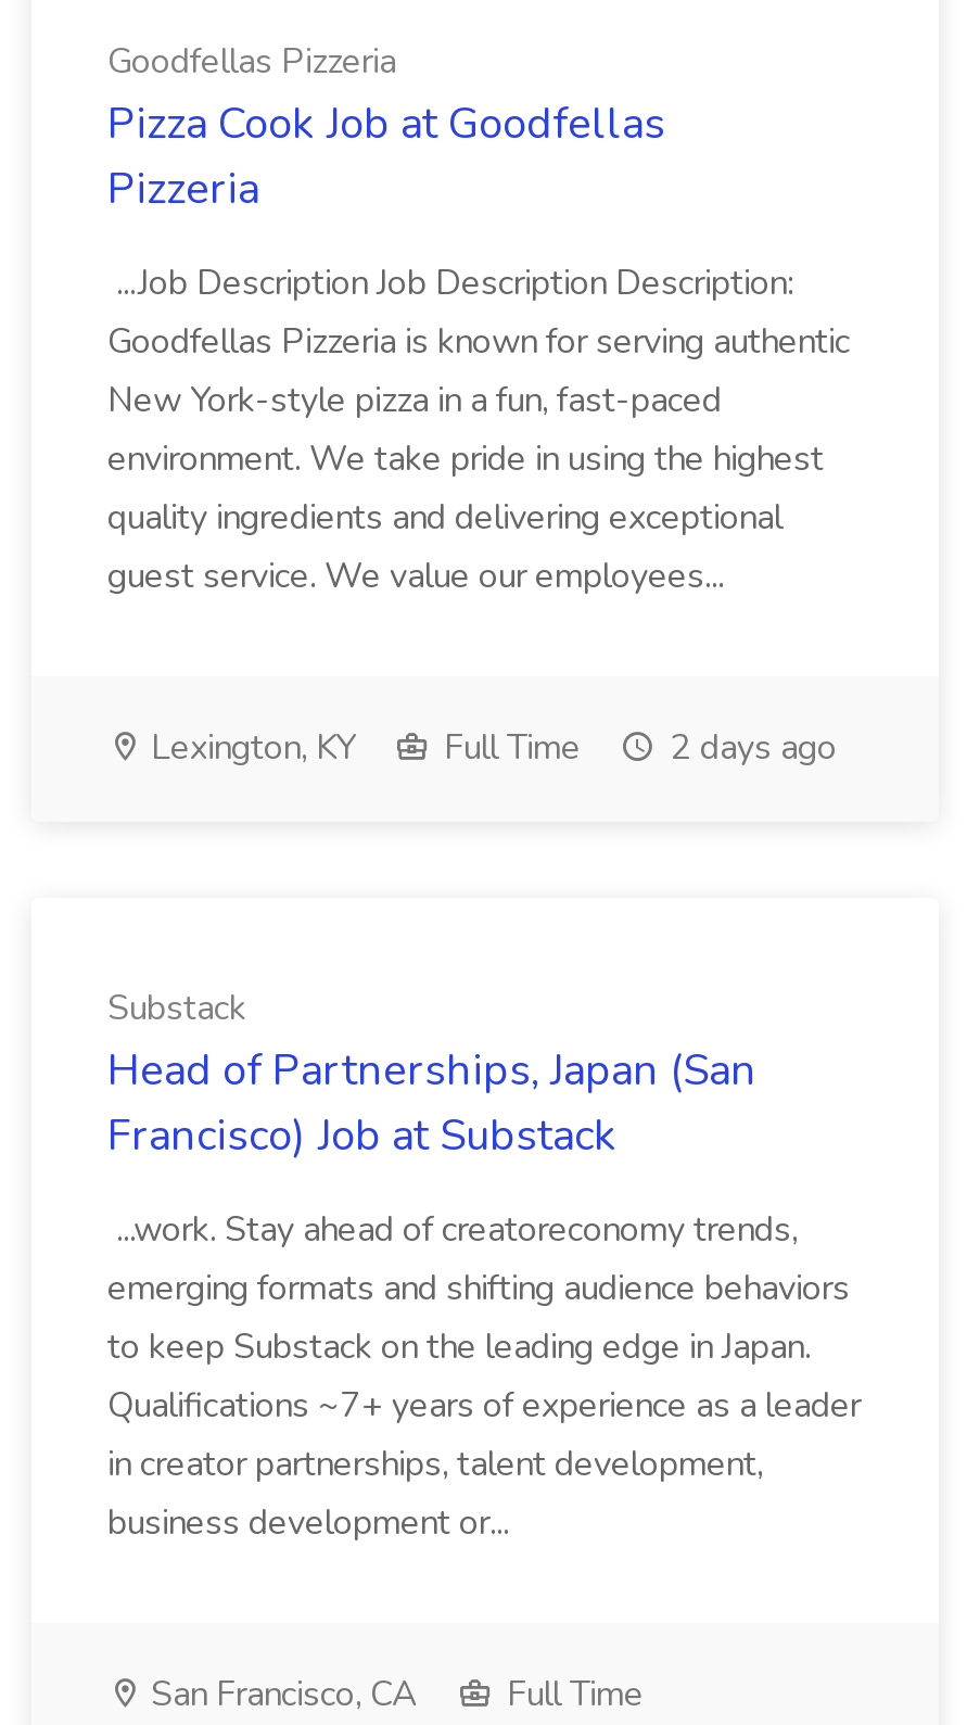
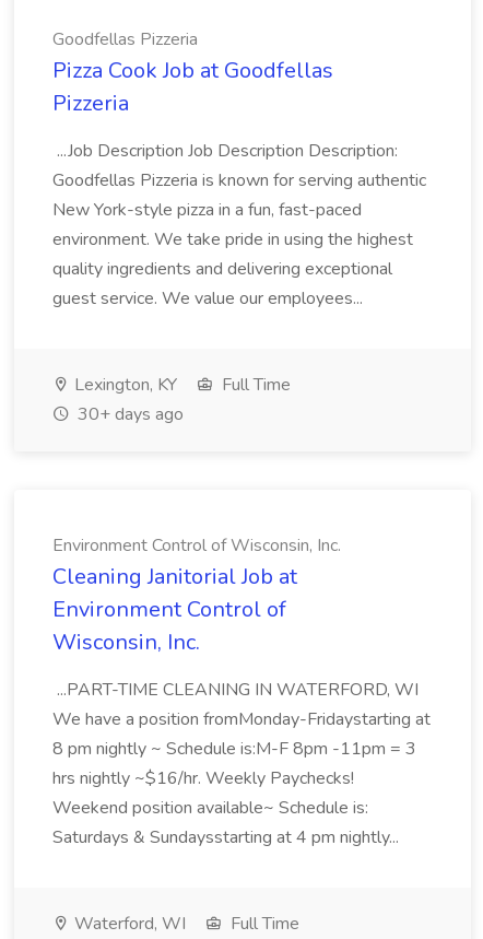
[661,724,837,772] 2 days ago -> [73,402,184,426] 30+ days ago
[107,985,756,1165] Substack | Head of Partnerships, Japan (San | Francisco) Job at Substack -> [52,533,341,657] Environment Control of Wisconsin, Inc. | Cleaning Janitorial Job at | Environment Control of | Wisconsin, Inc.
[107,1206,861,1547] ...work. Stay ahead of creatoreconomy trends, | emerging formats and shifting audience behaviors | to keep Substack on the leading edge in Japan. | Qualifications ~7+ years of experience as a leader | in creator partnerships, talent development, | business development or... -> [52,678,431,849] ...PART-TIME CLEANING IN WATERFORD, WI | We have a position fromMonday-Fridaystarting at | 8 pm nightly ~ Schedule is:M-F 8pm -11pm = 3 | hrs nightly ~$16/hr. Weekly Paychecks! | Weekend position available~ Schedule is: | Saturdays & Sundaysstarting at 4 pm nightly...
[142,1671,418,1718] San Francisco, CA -> [70,912,186,936] Waterford, WI

